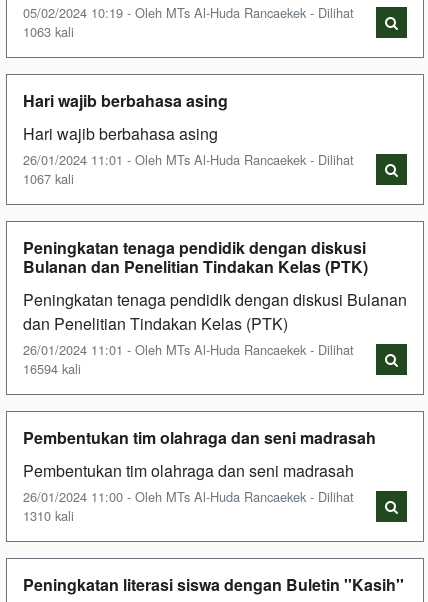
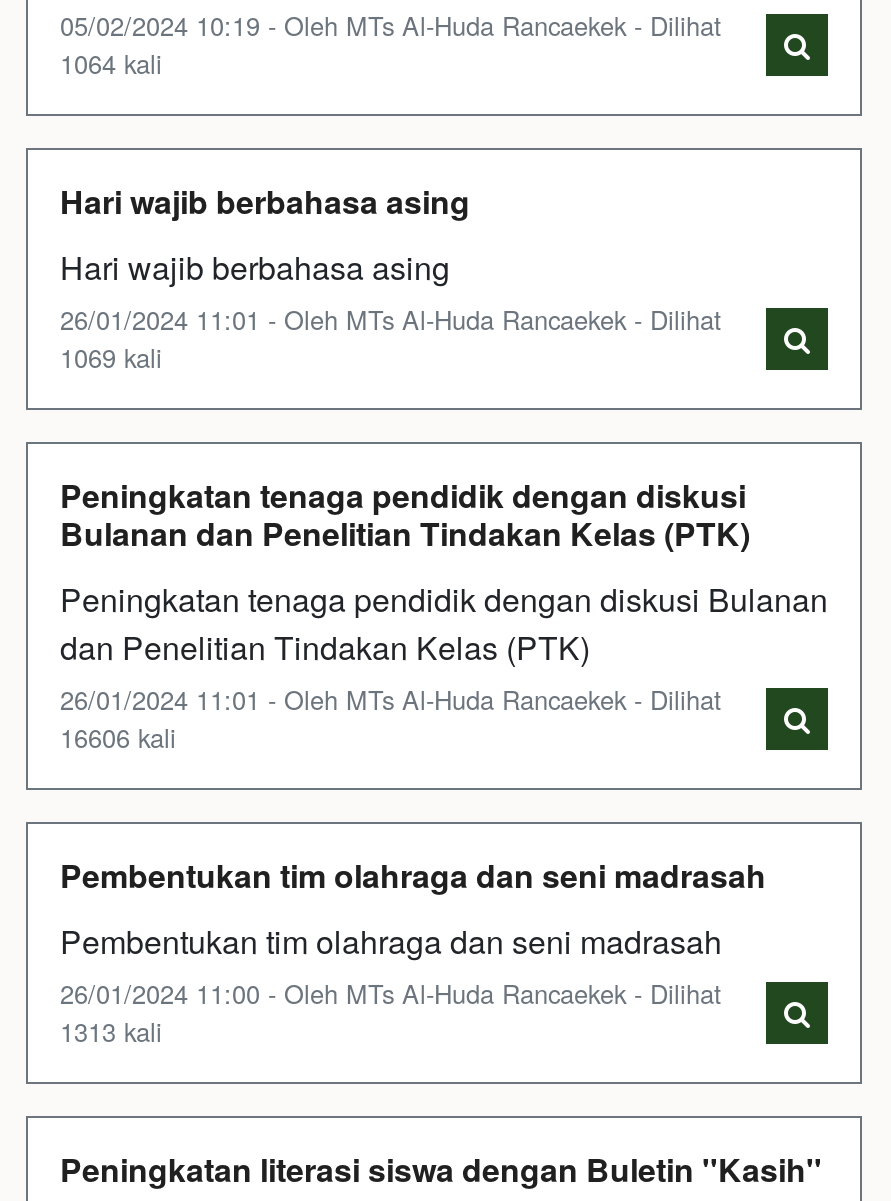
[23,22,74,41] 1063 kali -> [60,44,162,82] 1064 kali
[23,169,74,188] 1067 kali -> [60,338,162,376] 1069 kali
[23,359,81,378] 16594 kali -> [60,718,176,756] 16606 kali
[23,506,74,525] 1310 kali -> [60,1012,162,1050] 1313 kali

